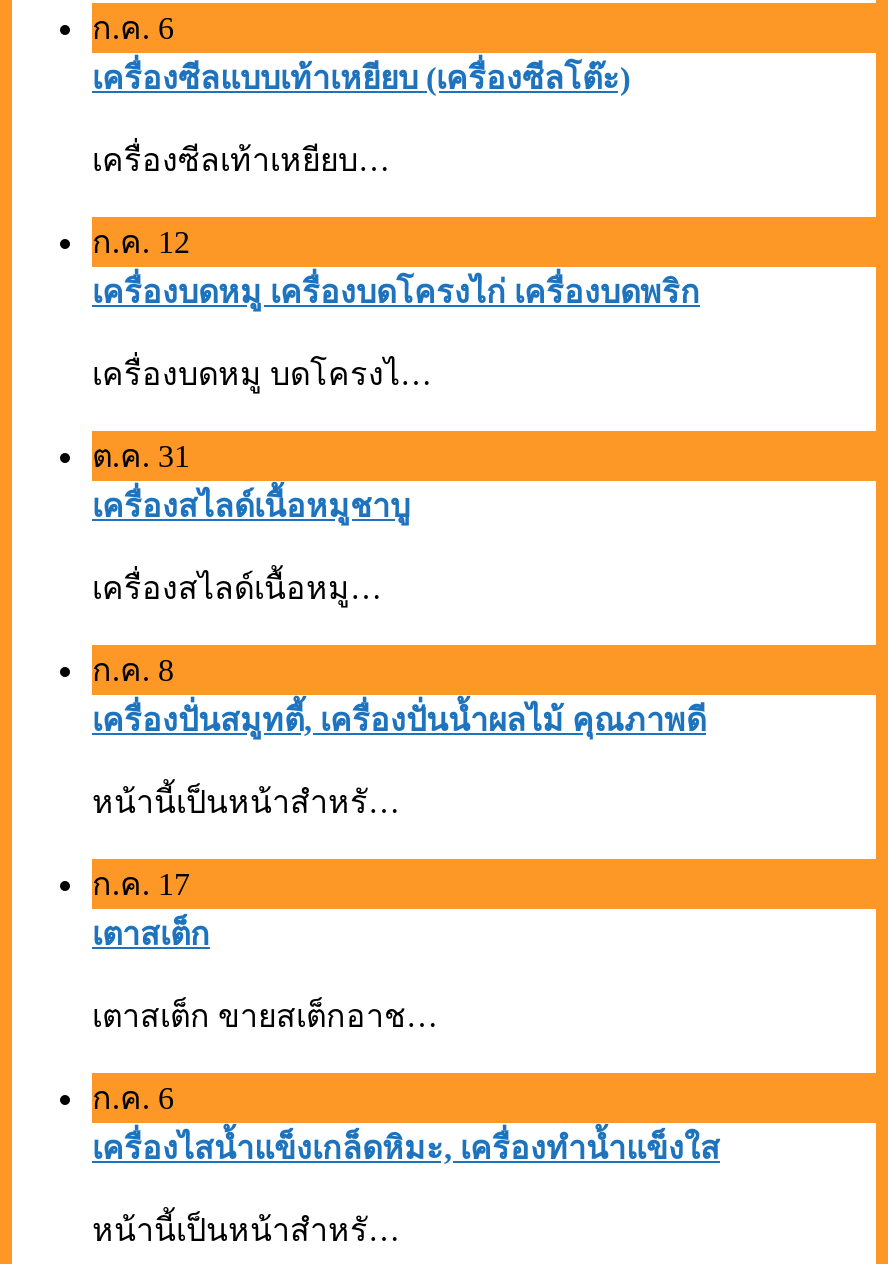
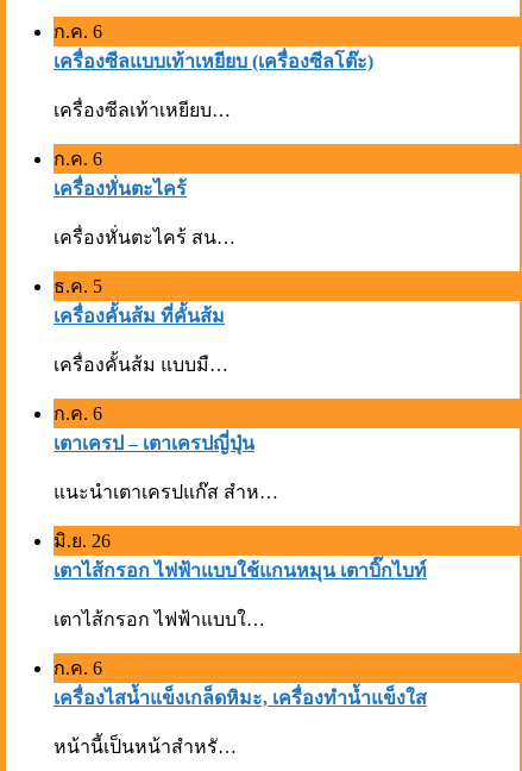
[92,224,190,258] ก.ค. 12 -> [54,148,102,168] ก.ค. 6
[92,274,700,308] เครื่องบดหมู เครื่องบดโครงไก่ เครื่องบดพริก -> [54,178,187,198] เครื่องหั่นตะไคร้
[92,356,432,390] เครื่องบดหมู บดโครงไ… -> [54,227,235,247] เครื่องหั่นตะไคร้ สน…
[92,438,190,472] ต.ค. 31 -> [54,276,102,296] ธ.ค. 5
[92,488,410,522] เครื่องสไลด์เนื้อหมูชาบู -> [54,305,225,326] เครื่องคั้นส้ม ที่คั้นส้ม
[92,570,382,604] เครื่องสไลด์เนื้อหมู… -> [54,354,228,374] เครื่องคั้นส้ม แบบมื…
[92,652,174,686] ก.ค. 8 -> [54,403,102,423] ก.ค. 6
[92,702,706,736] เครื่องปั่นสมูทตี้, เครื่องปั่นน้ำผลไม้ คุณภาพดี -> [54,433,254,453] เตาเครป – เตาเครปญี่ปุ่น
[92,784,400,818] หน้านี้เป็นหน้าสำหรั… -> [54,481,278,502] แนะนำเตาเครปแก๊ส สำห…
[92,866,190,900] ก.ค. 17 -> [54,530,111,550] มิ.ย. 26
[92,916,210,950] เตาสเต็ก -> [54,560,427,580] เตาไส้กรอก ไฟฟ้าแบบใช้แกนหมุน เตาบิ๊กไบท์
[92,998,438,1032] เตาสเต็ก ขายสเต็กอาช… -> [54,609,265,629] เตาไส้กรอก ไฟฟ้าแบบใ…

